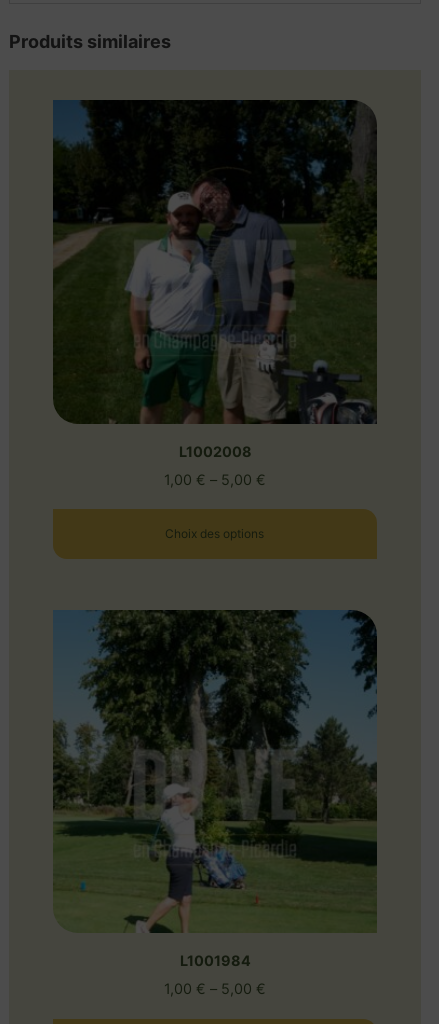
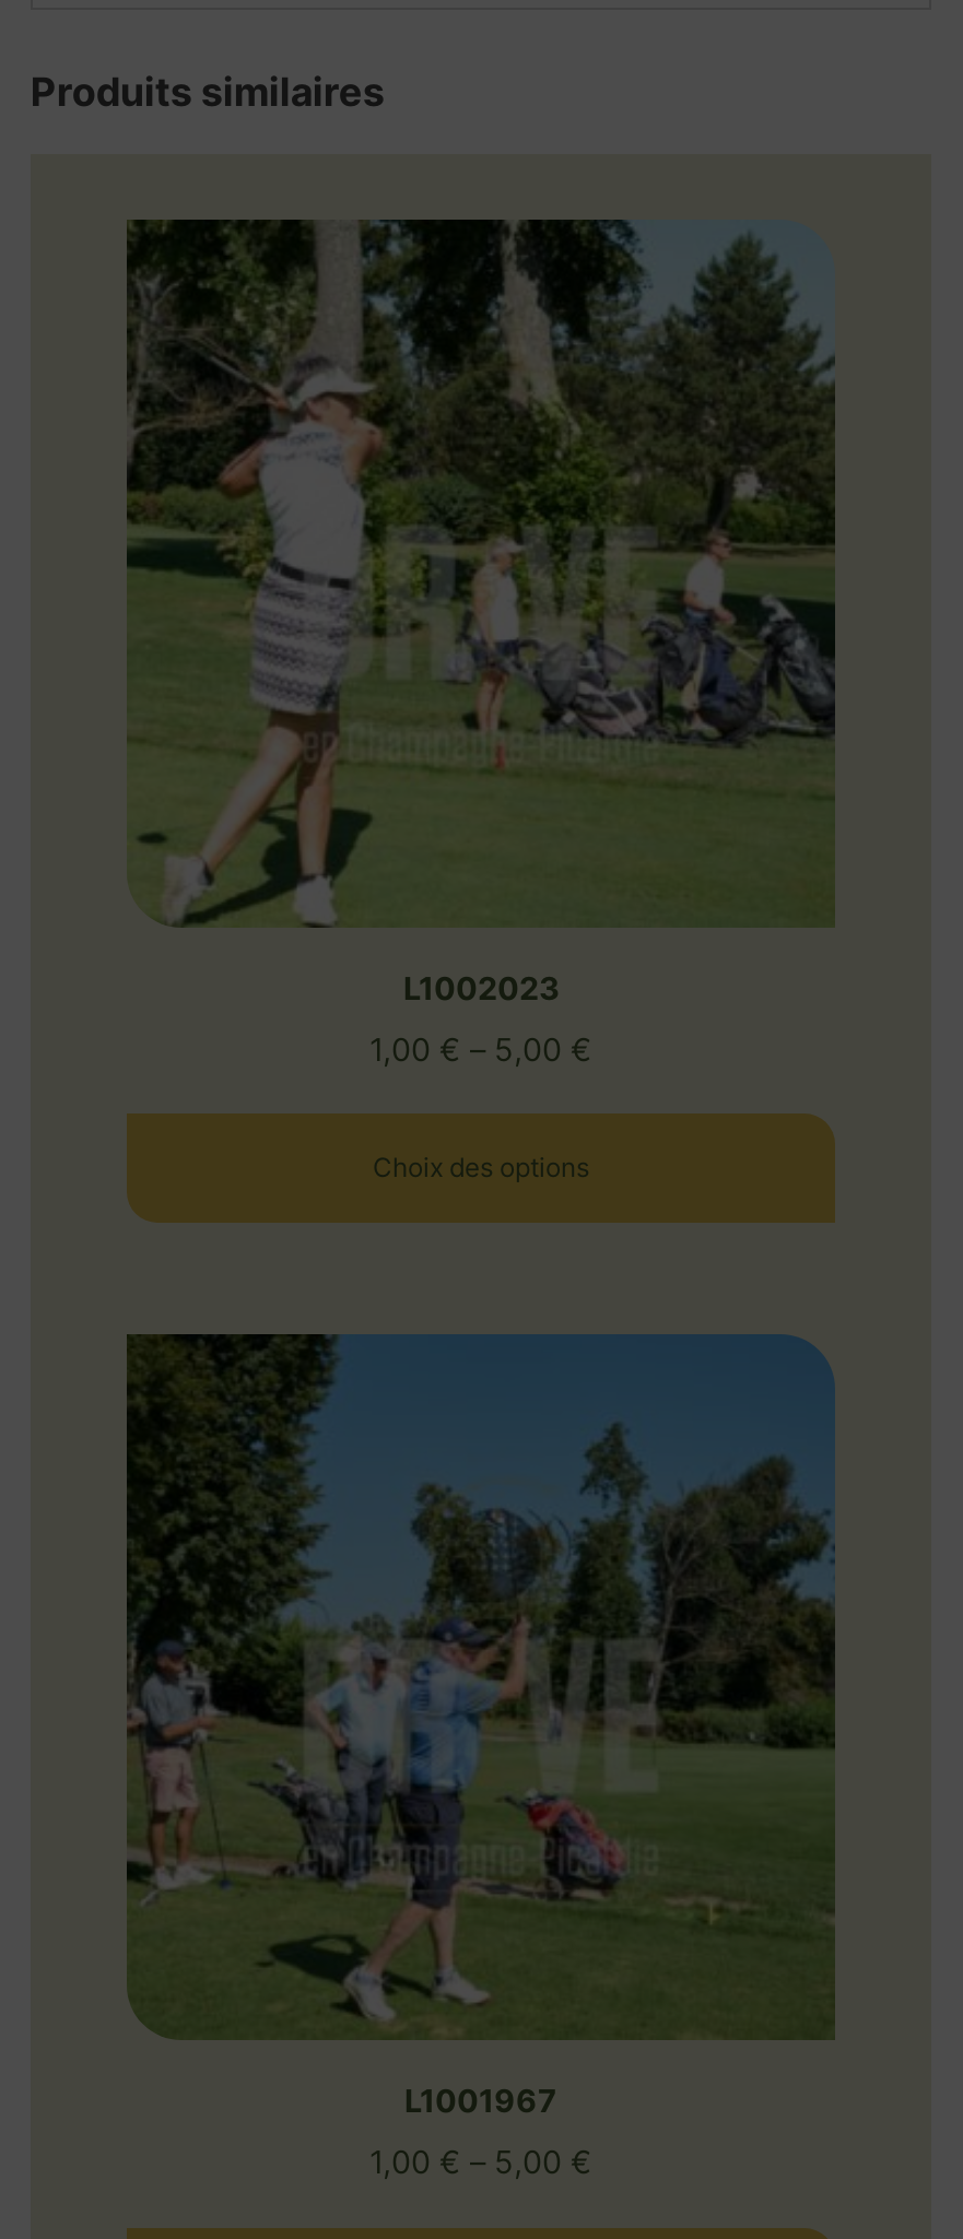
[52,99,378,460] [image] | L1002008 -> [125,217,835,1006] [image] | L1002023
[53,609,378,969] [image] | L1001984 -> [125,1332,837,2119] [image] | L1001967

